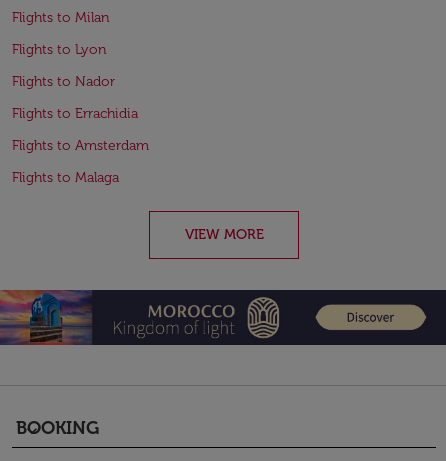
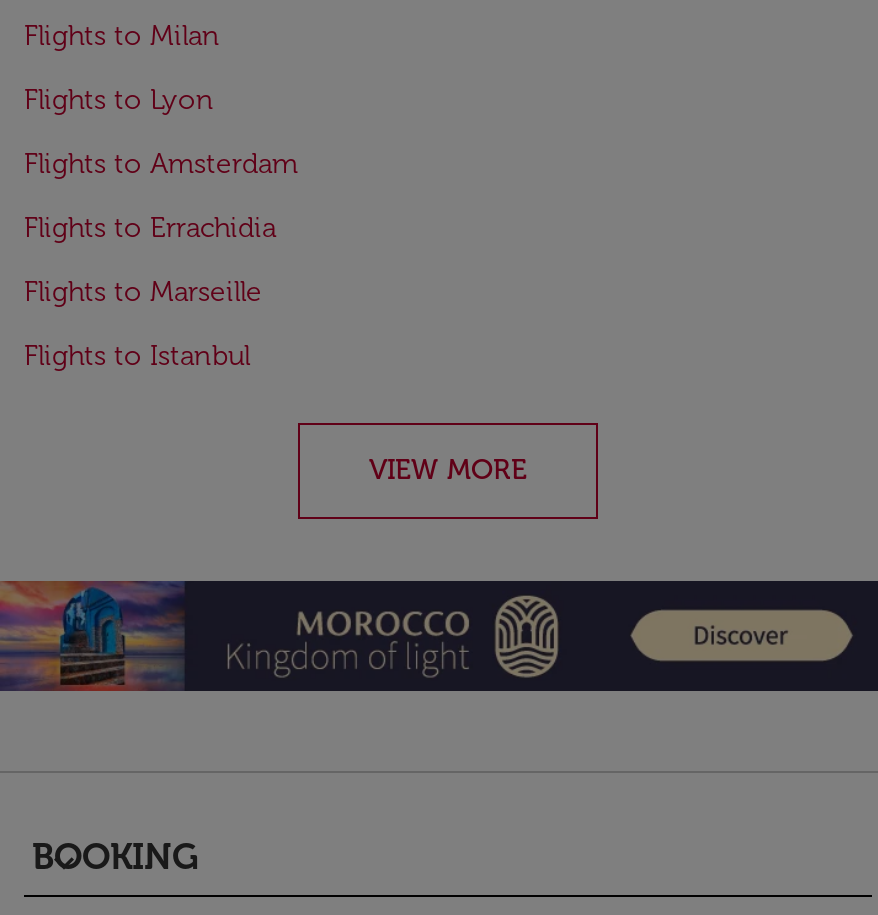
[12,73,115,90] Flights to Nador -> none
none -> [24,275,262,309] Flights to Marseille
moved [12,137,149,154] -> [24,147,298,181]: Flights to Amsterdam
[12,169,119,186] Flights to Malaga -> [24,339,250,373] Flights to Istanbul

